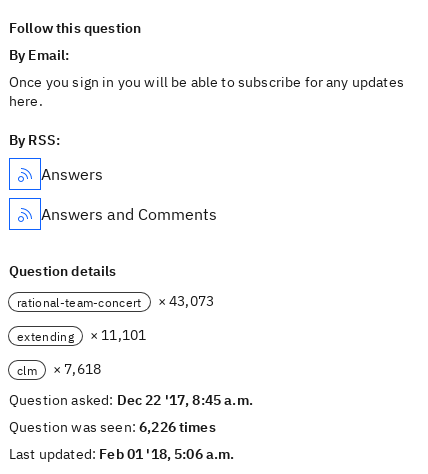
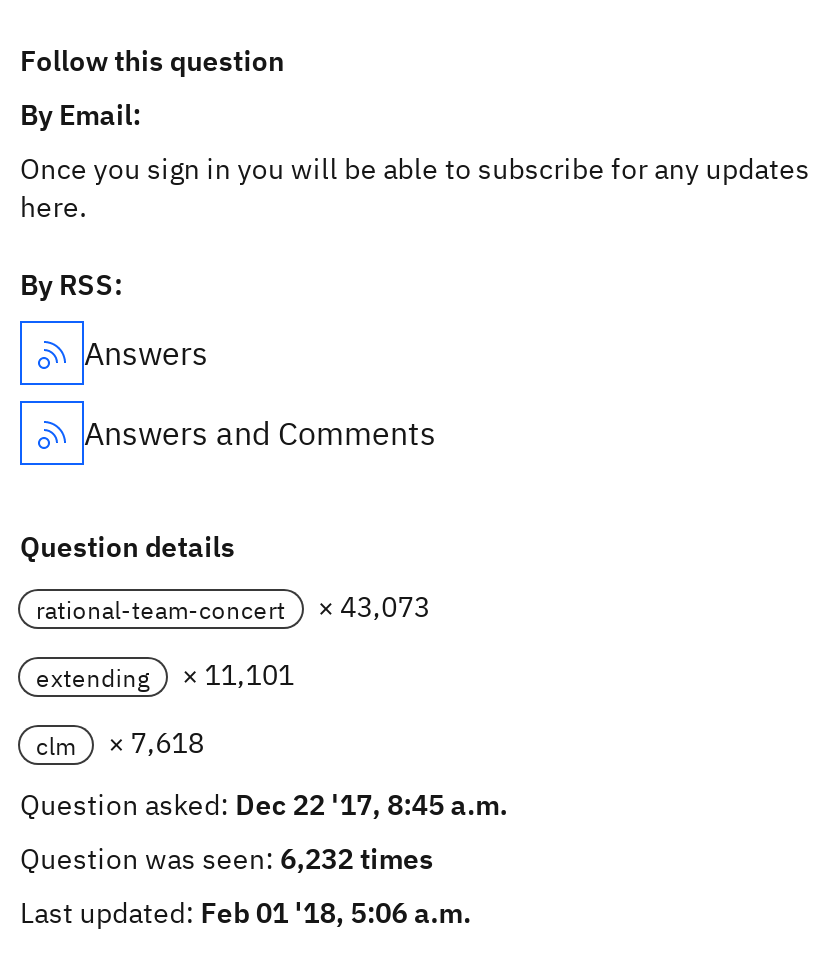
[9,418,216,436] Question was seen: 6,226 times -> [20,841,434,877] Question was seen: 6,232 times

